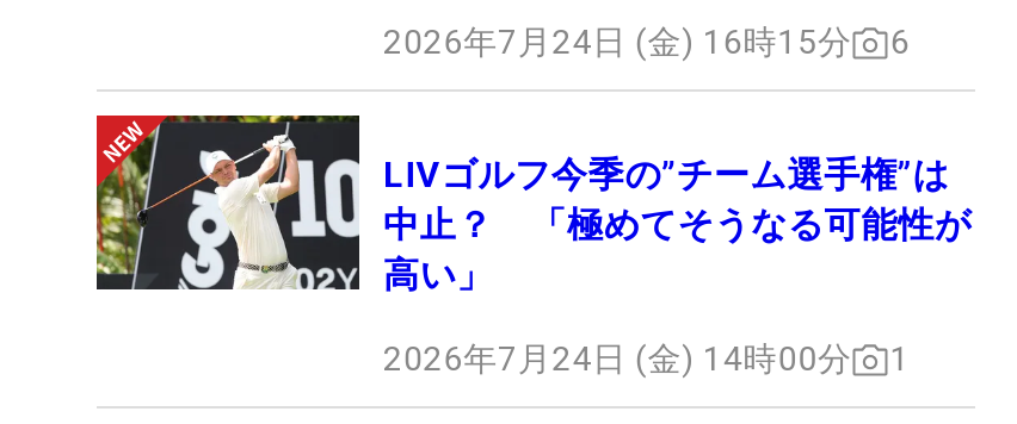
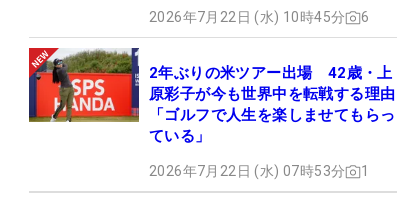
[383,24,852,62] 2026年7月24日 (金) 16時15分 -> [149,9,345,25] 2026年7月22日 (水) 10時45分
[94,113,971,298] [image] | LIVゴルフ今季の”チーム選手権”は | 中止？ 「極めてそうなる可能性が | 高い」 -> [28,47,395,145] [image] | 2年ぶりの米ツアー出場 42歳・上 | 原彩子が今も世界中を転戦する理由 | 「ゴルフで人生を楽しませてもらっ | ている」
[383,340,852,379] 2026年7月24日 (金) 14時00分 -> [149,163,345,179] 2026年7月22日 (水) 07時53分

